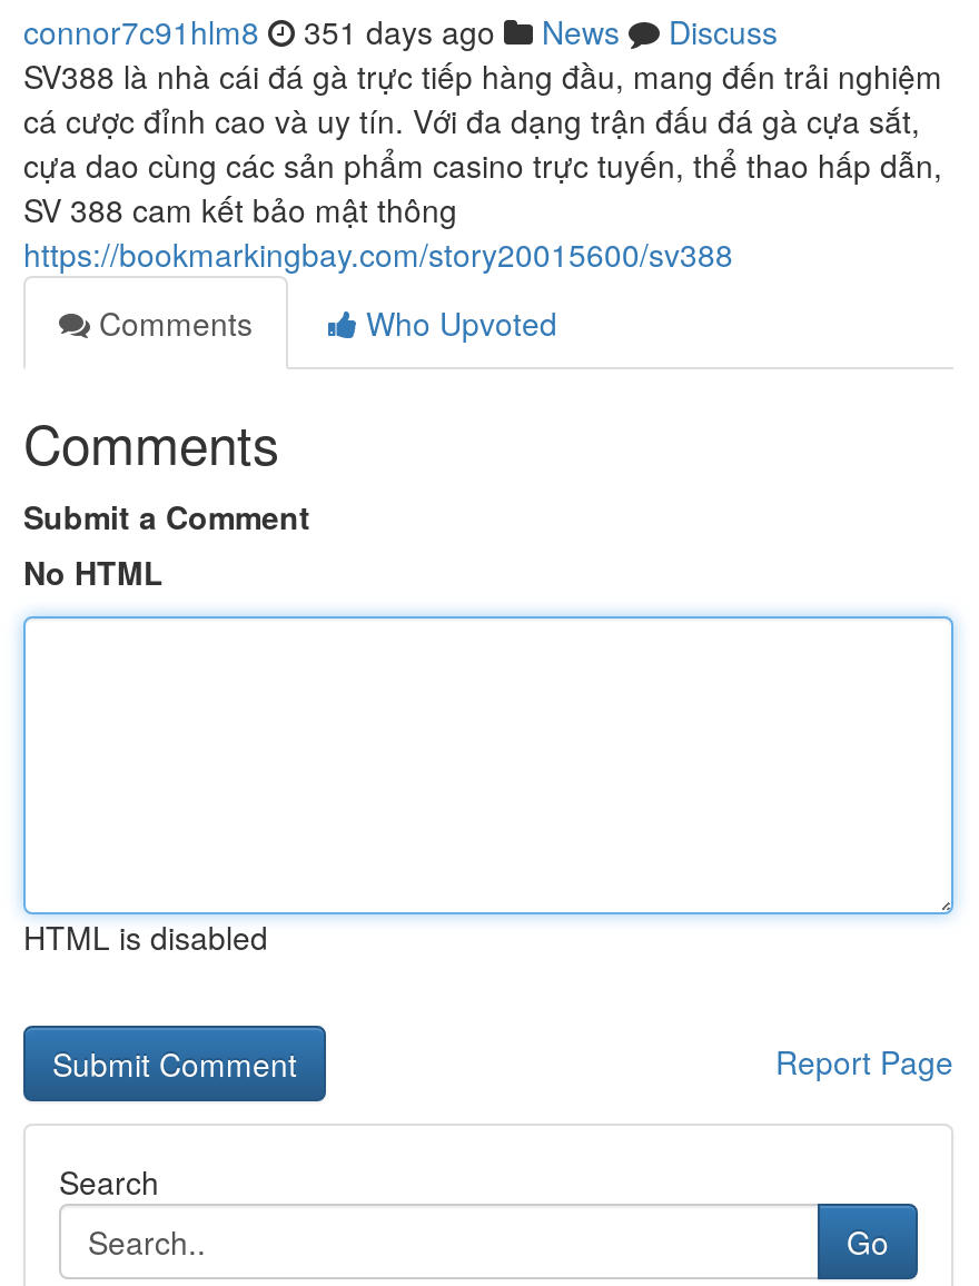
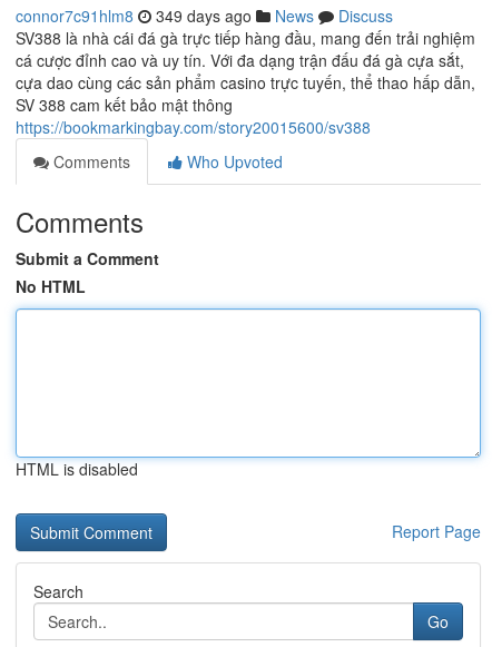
[23,9,778,53] connor7c91hlm8 351 days ago News Discuss -> [16,4,393,27] connor7c91hlm8 349 days ago News Discuss

